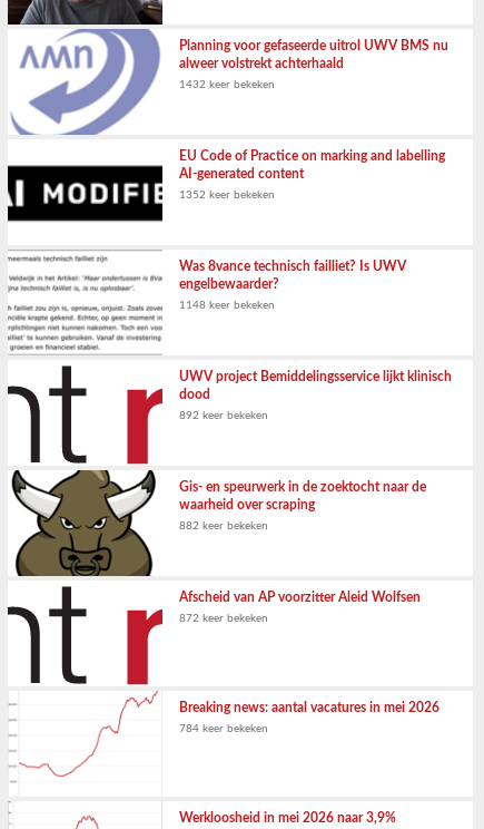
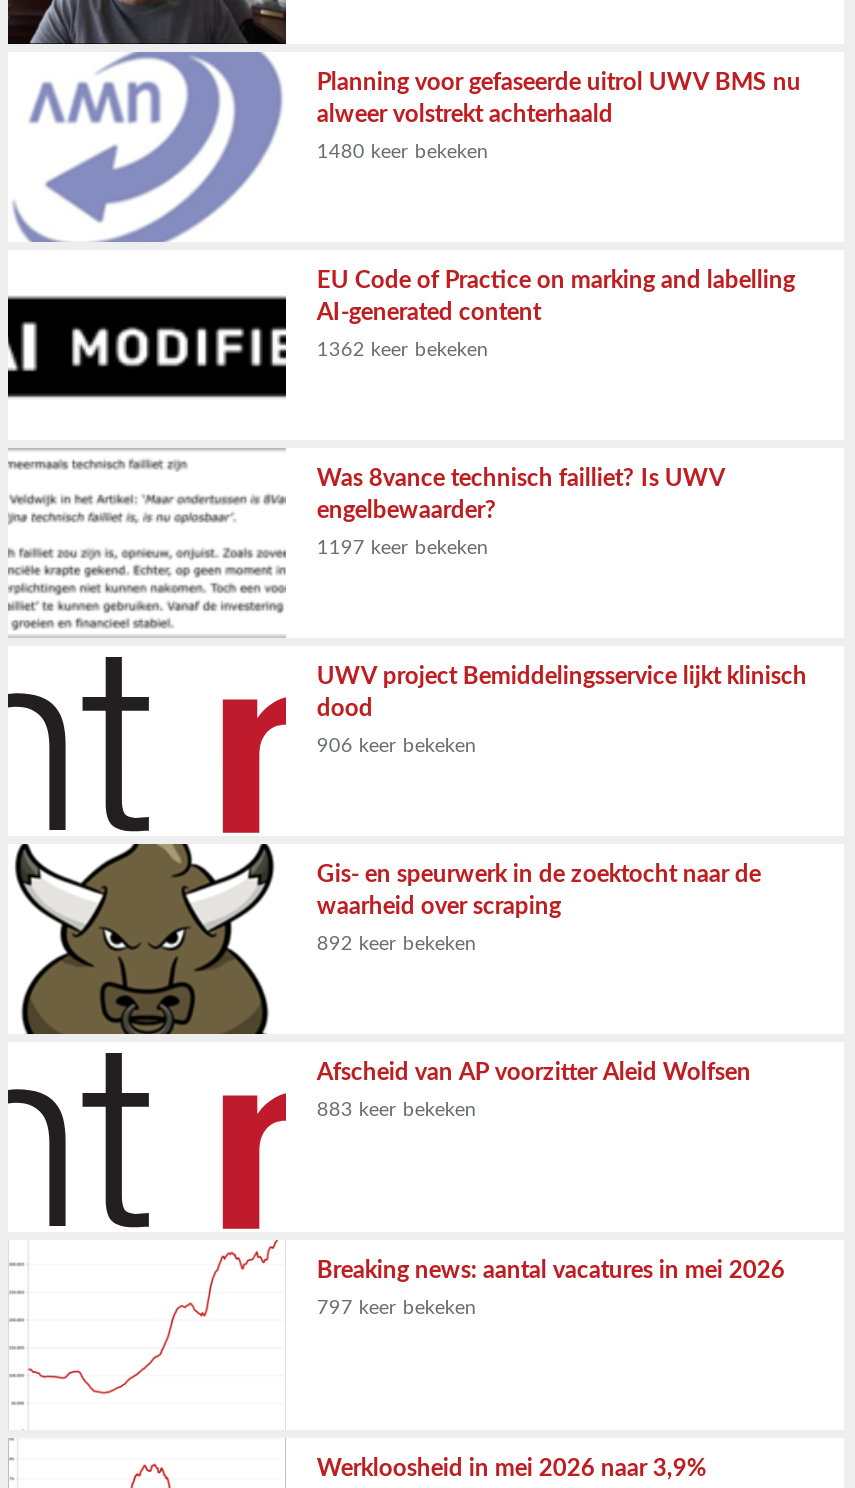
[179,79,275,90] 1432 keer bekeken -> [317,142,489,162] 1480 keer bekeken
[179,189,275,201] 1352 keer bekeken -> [317,340,489,360] 1362 keer bekeken
[179,300,275,311] 1148 keer bekeken -> [317,538,489,558] 1197 keer bekeken
[179,410,268,421] 892 keer bekeken -> [317,736,477,756] 906 keer bekeken
[179,520,268,531] 882 keer bekeken -> [317,934,477,954] 892 keer bekeken
[179,613,268,624] 872 keer bekeken -> [317,1100,477,1120] 883 keer bekeken
[179,723,268,734] 784 keer bekeken -> [317,1298,477,1318] 797 keer bekeken

